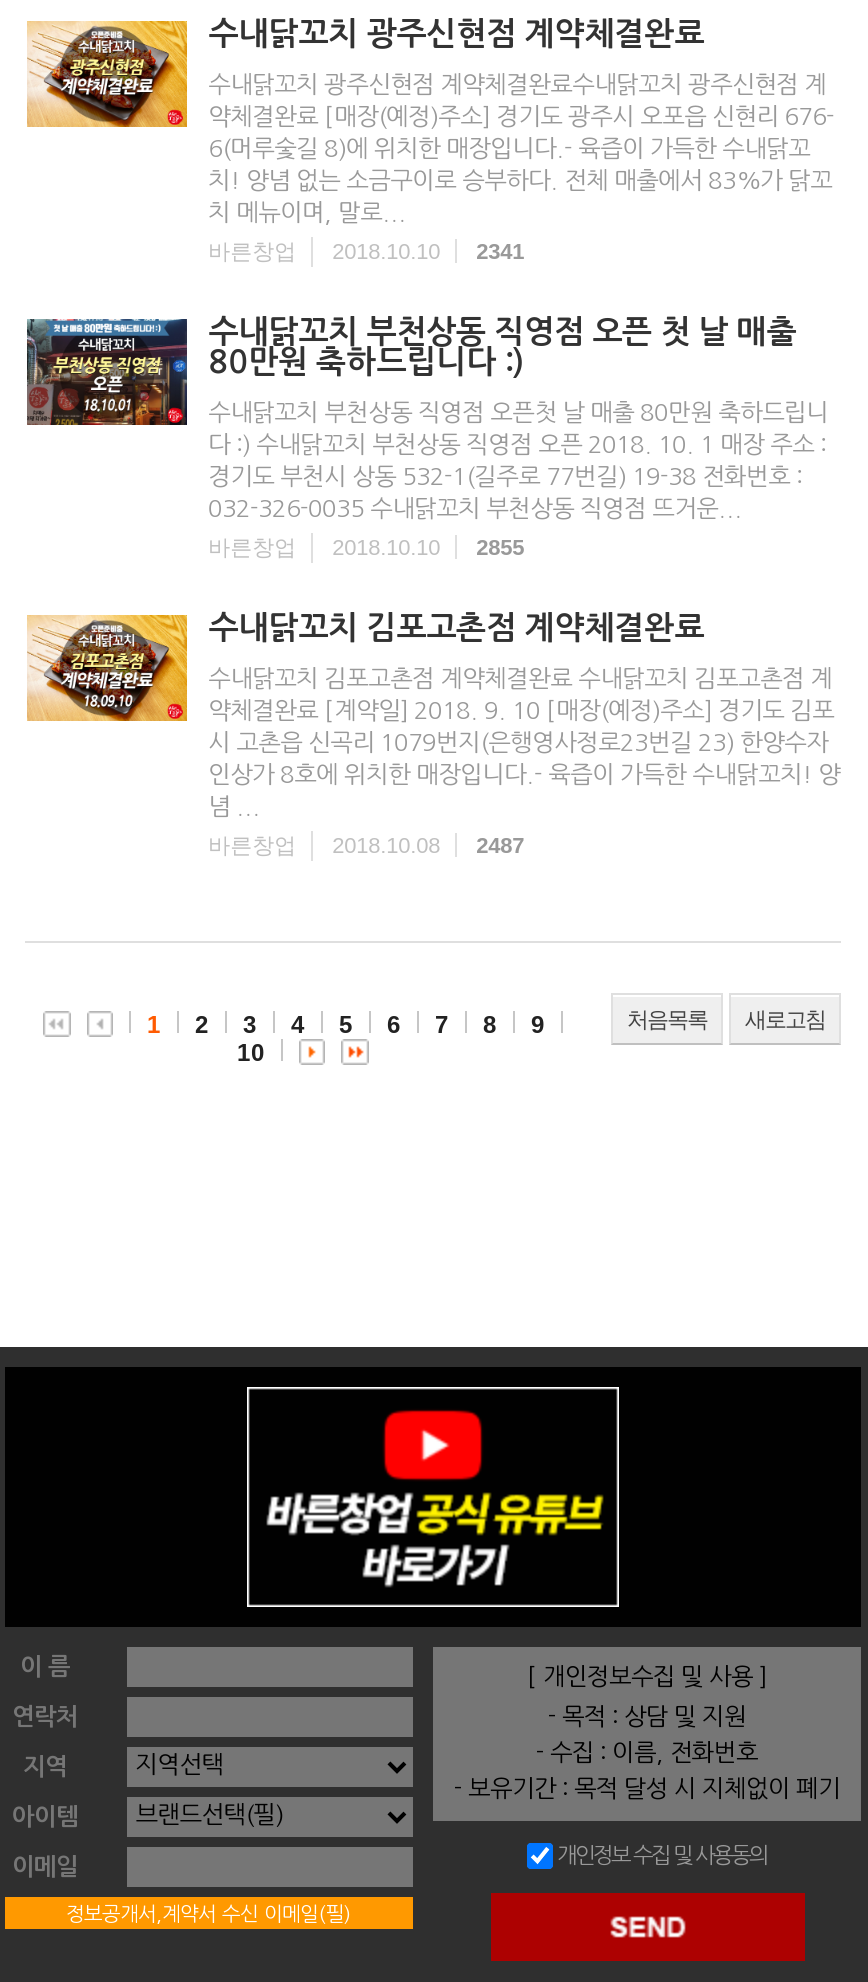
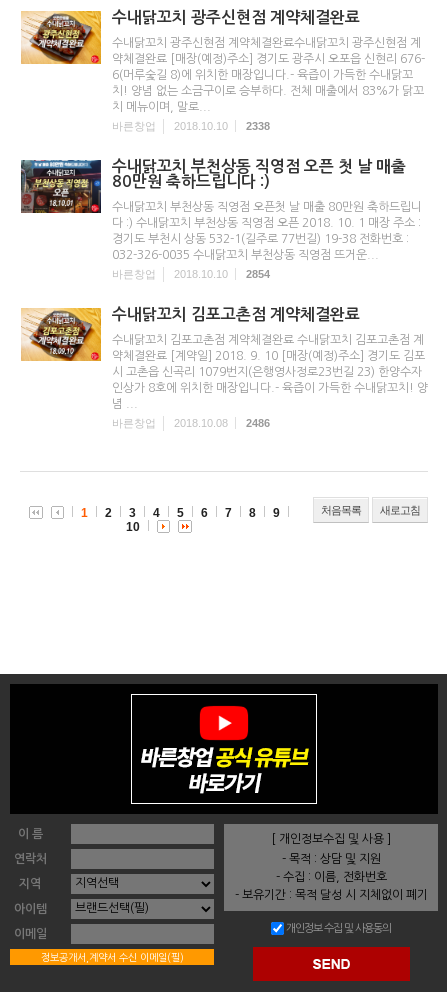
[208,239,524,263] 바른창업 2018.10.10 2341 -> [112,120,270,132] 바른창업 2018.10.10 2338
[208,535,524,559] 바른창업 2018.10.10 2855 -> [112,268,270,280] 바른창업 2018.10.10 2854
[208,833,524,857] 바른창업 2018.10.08 2487 -> [112,417,270,429] 바른창업 2018.10.08 2486

